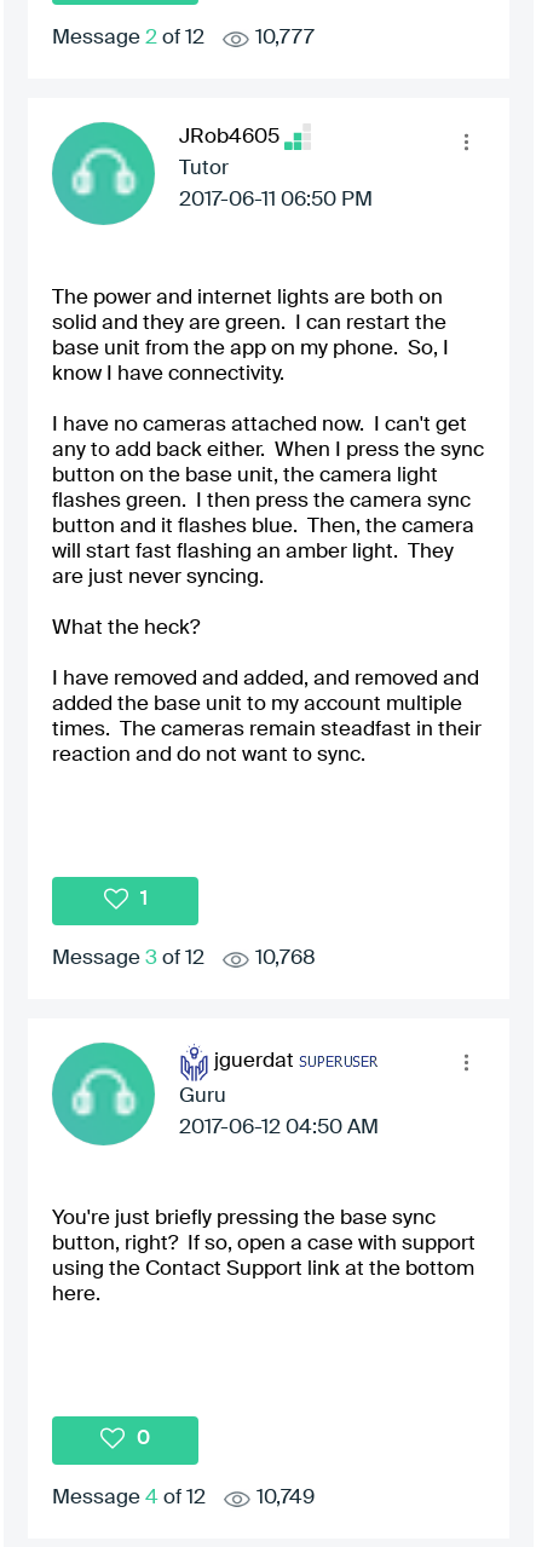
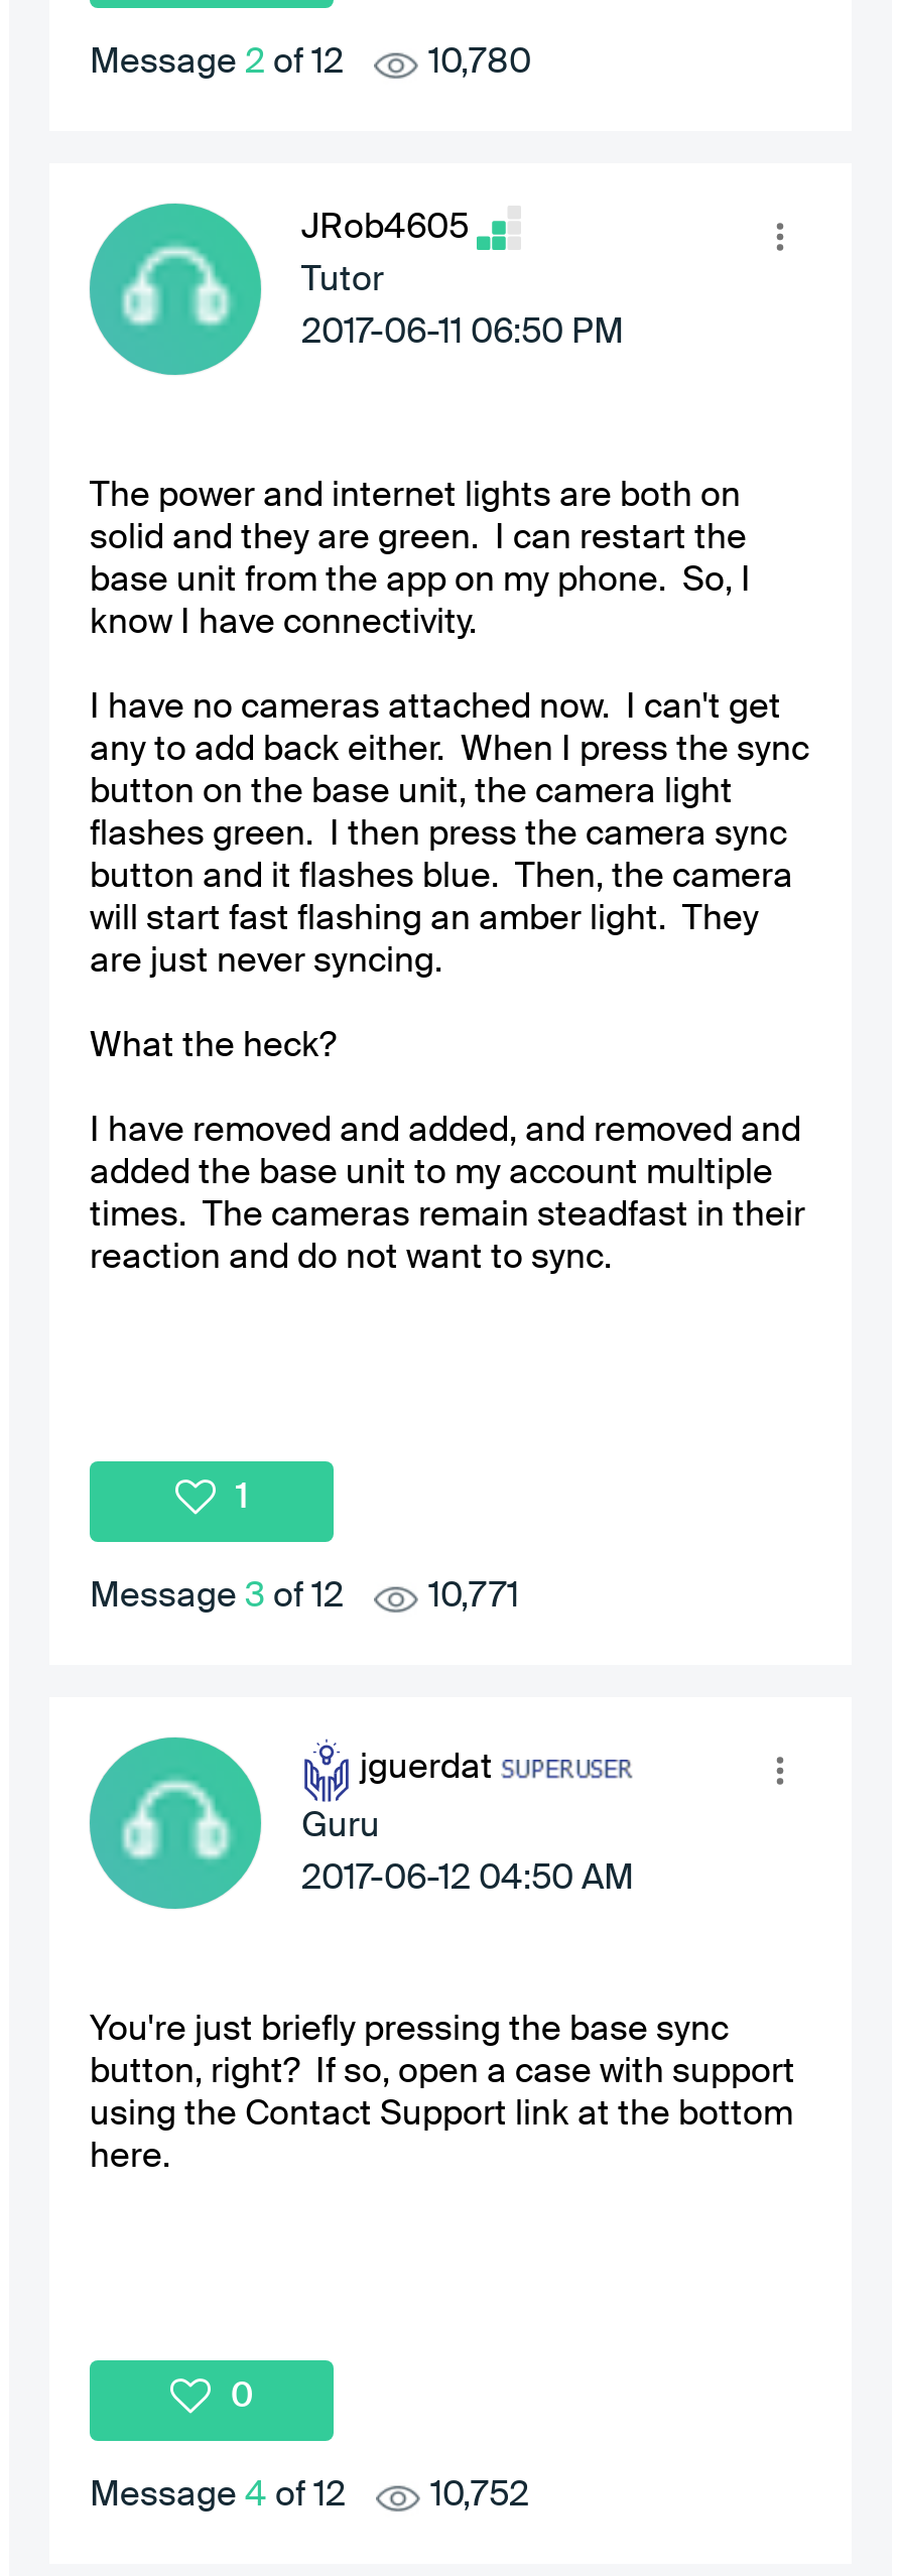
[255,27,315,48] 10,777 -> [428,46,531,80] 10,780
[255,948,316,968] 10,768 -> [428,1579,519,1614] 10,771
[257,1487,315,1508] 10,749 -> [430,2478,529,2513] 10,752

